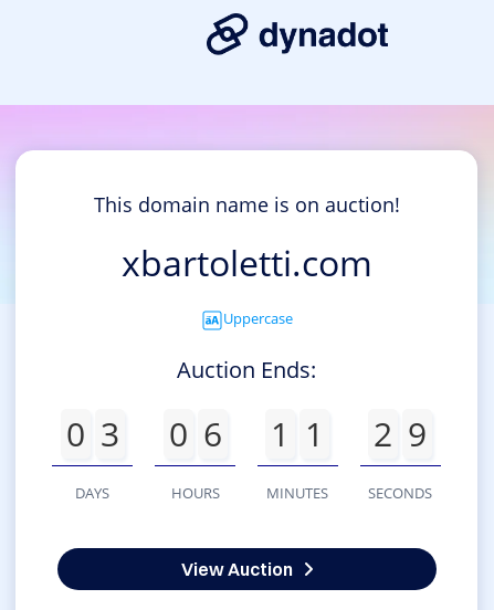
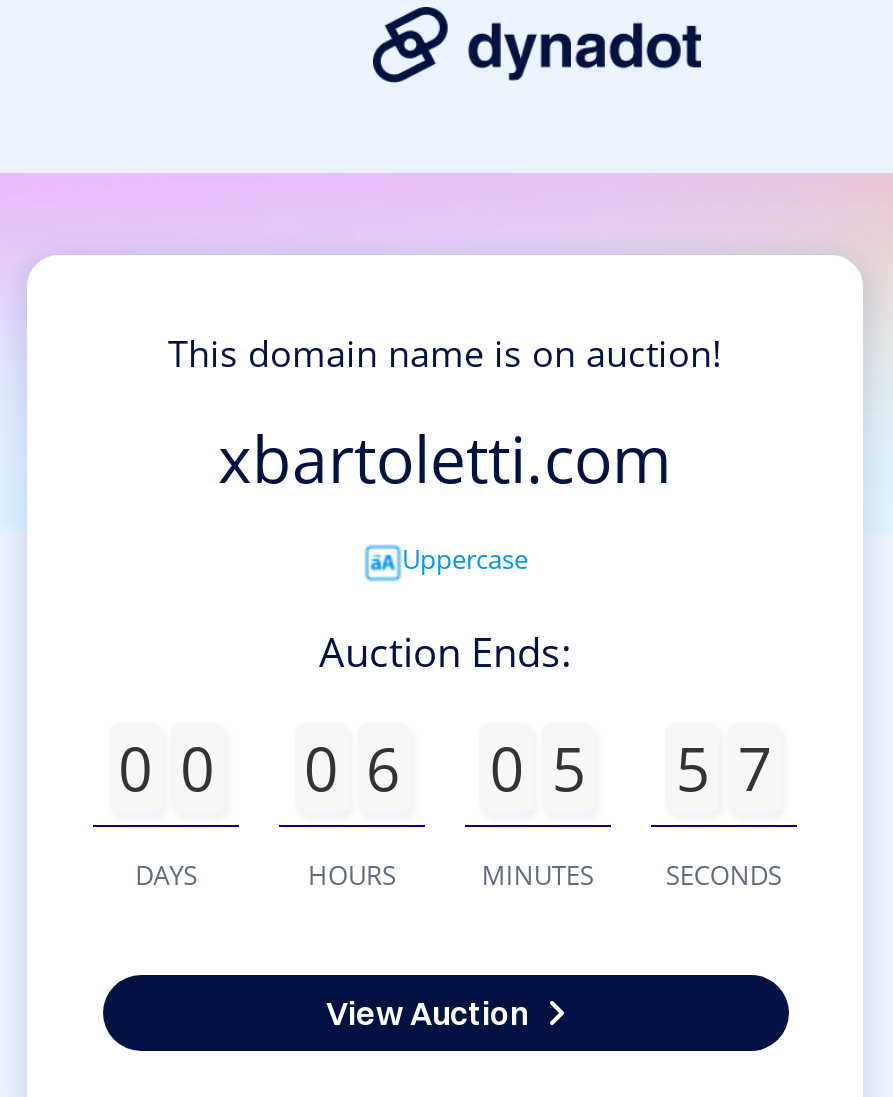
[66,411,119,456] 0 3 -> [118,727,214,809] 0 0
[271,411,324,456] 1 1 -> [490,727,586,809] 0 5
[374,411,427,456] 2 9 -> [676,727,772,809] 5 7

